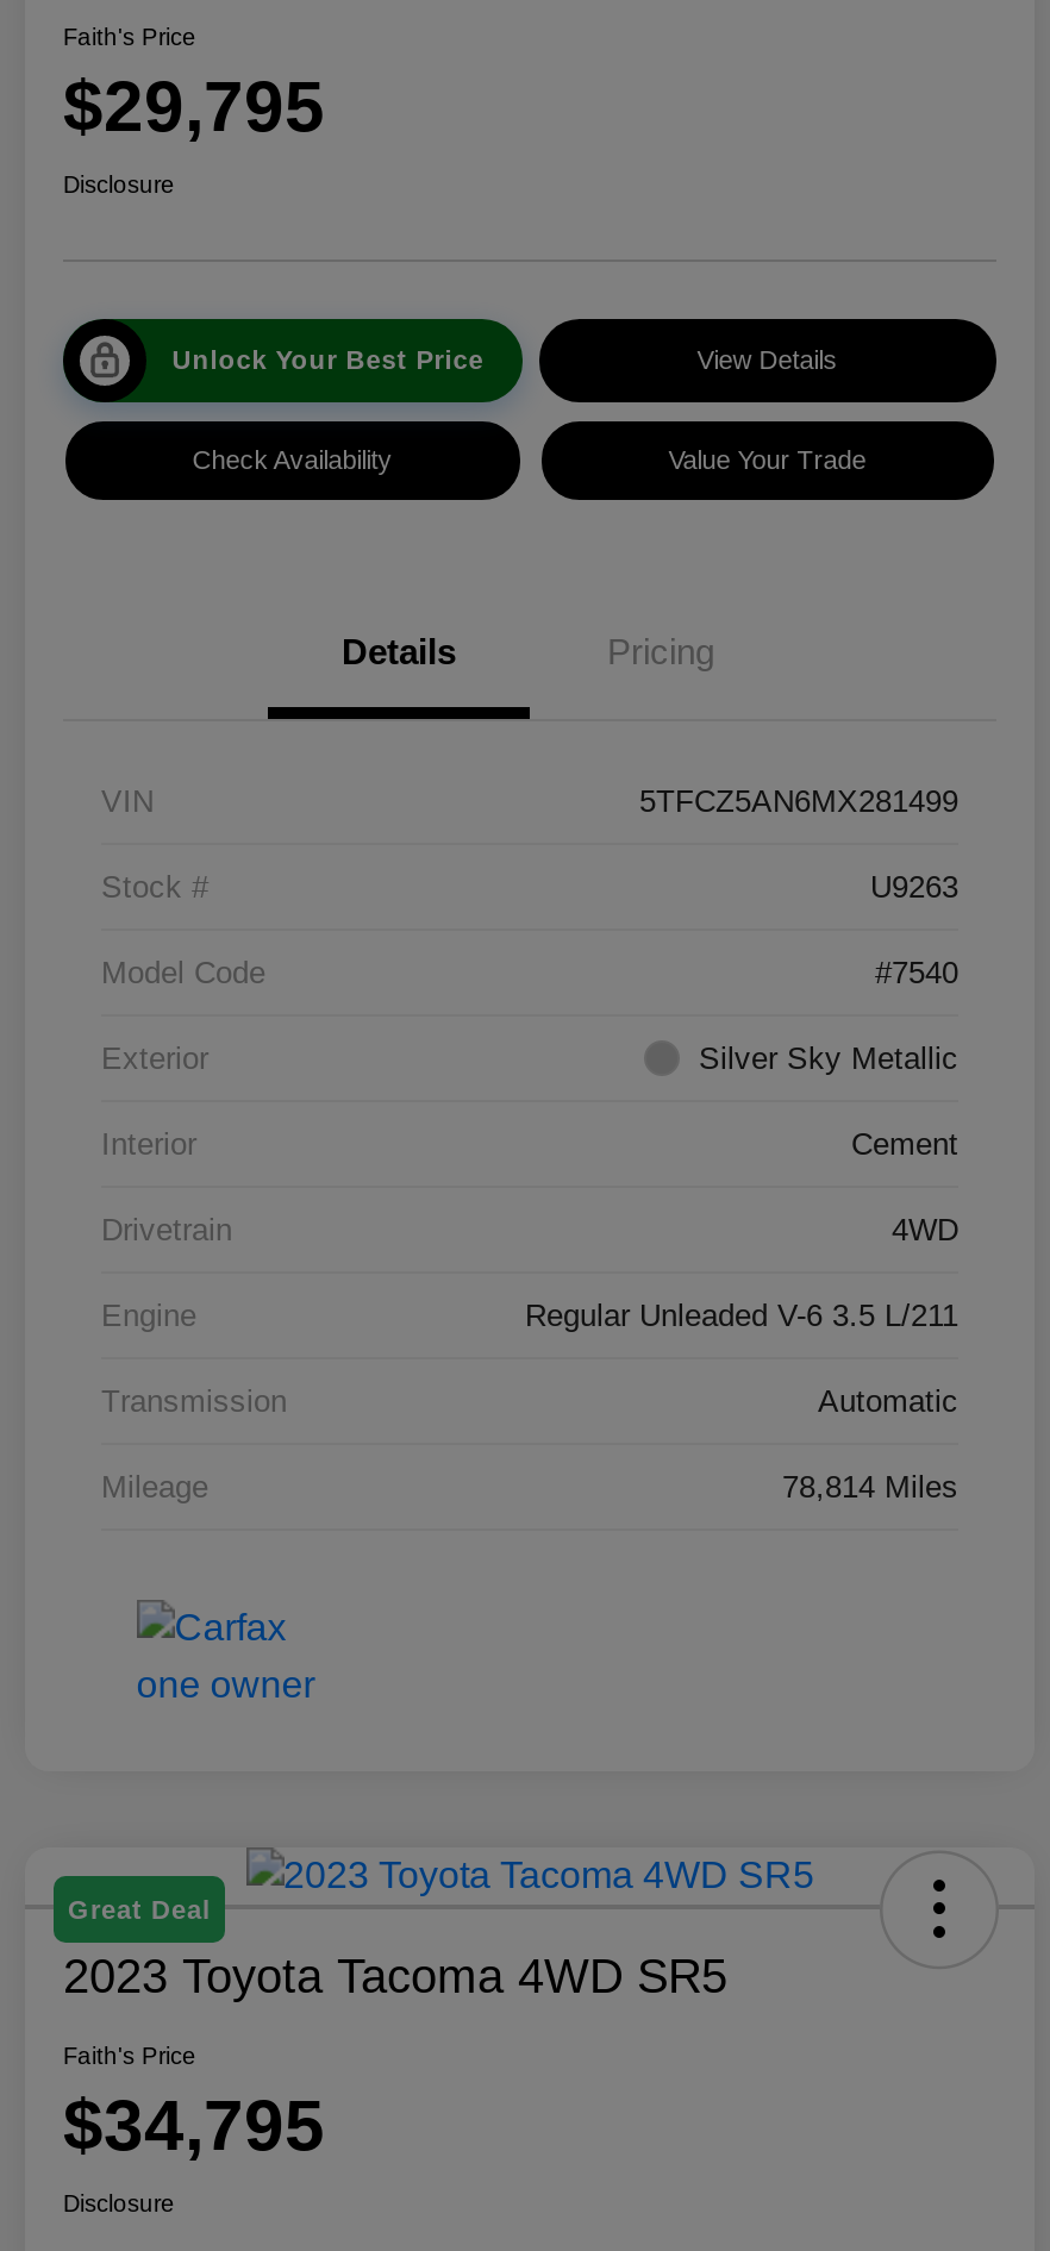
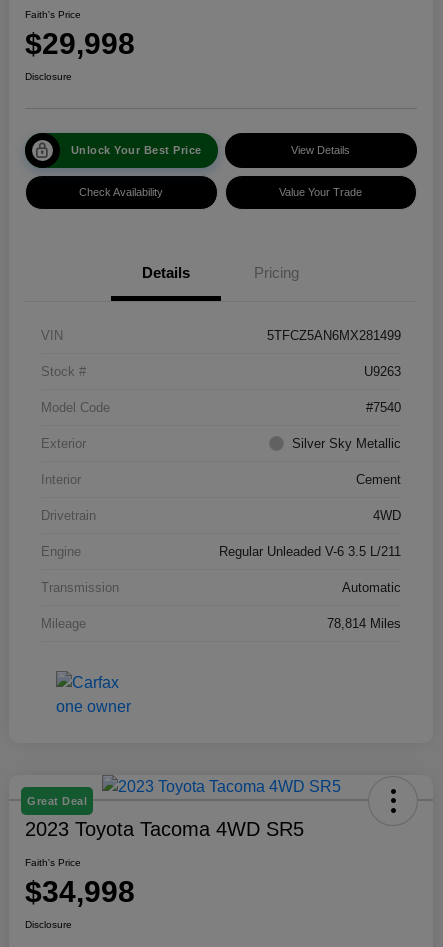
[63,66,325,145] $29,795 -> [25,27,135,60] $29,998
[63,2085,325,2164] $34,795 -> [25,875,135,908] $34,998

